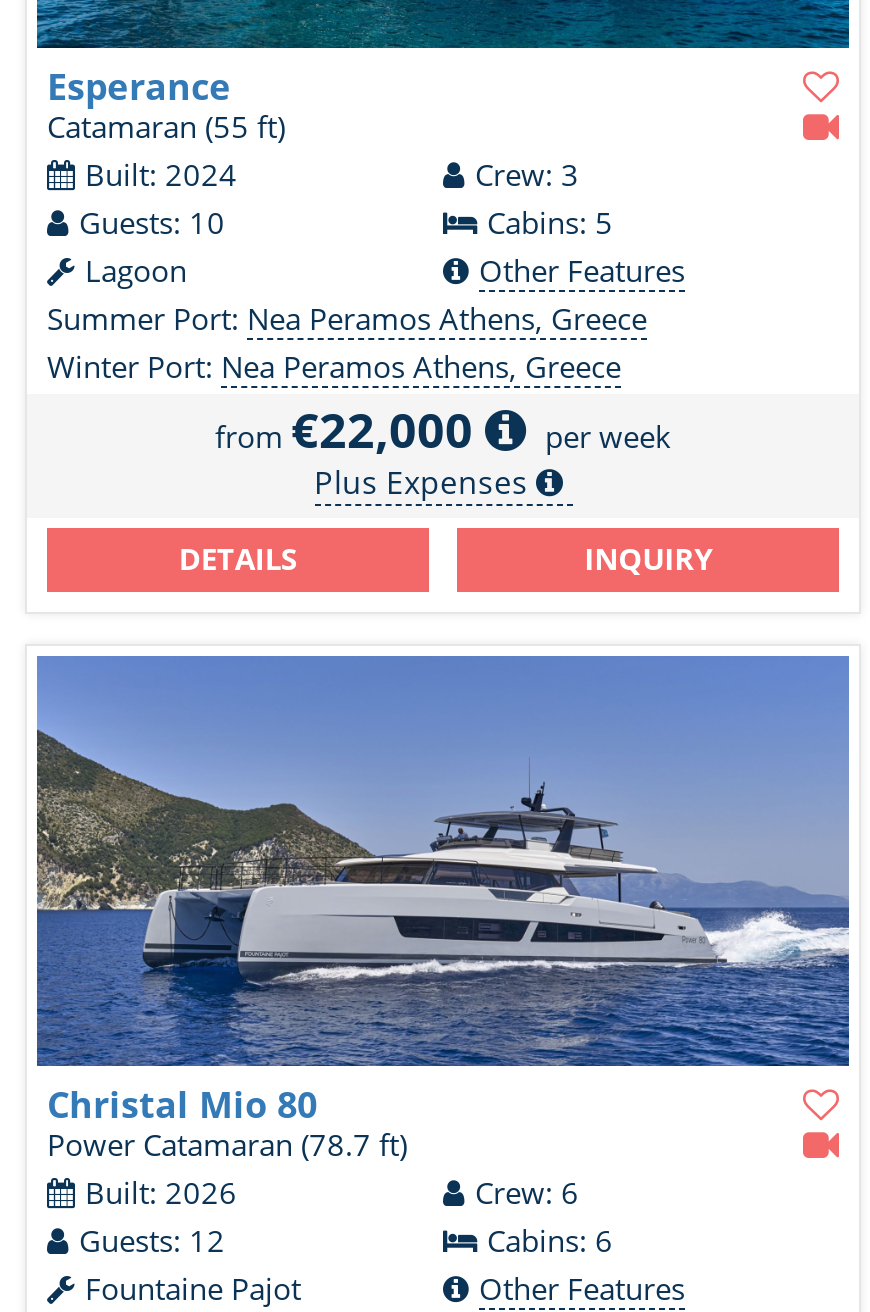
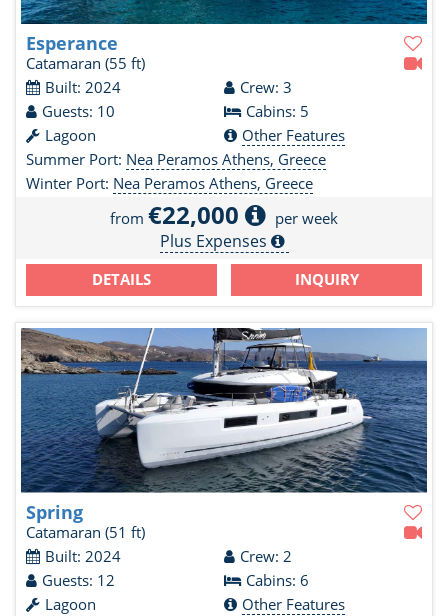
[35,654,849,1212] [image] | Christal Mio 80 | Power Catamaran (78.7 ft) | Built: 2026 | Crew: 6 -> [21,327,427,566] [image] | Spring | Catamaran (51 ft) | Built: 2024 | Crew: 2
[85,1268,301,1308] Fountaine Pajot -> [45,594,96,614] Lagoon

